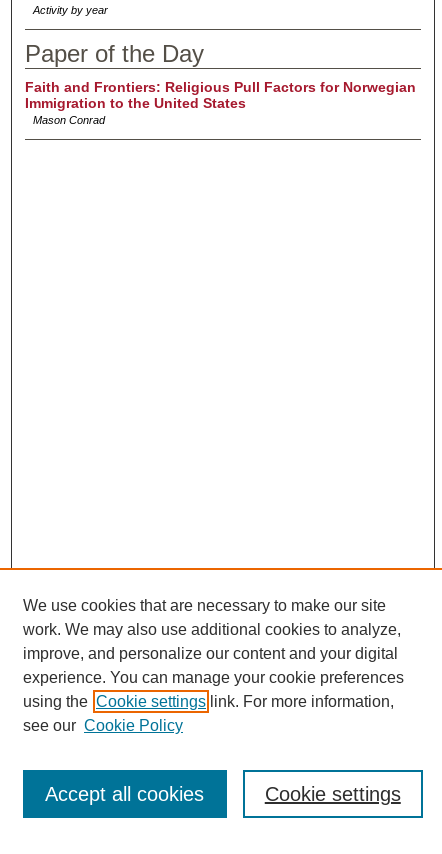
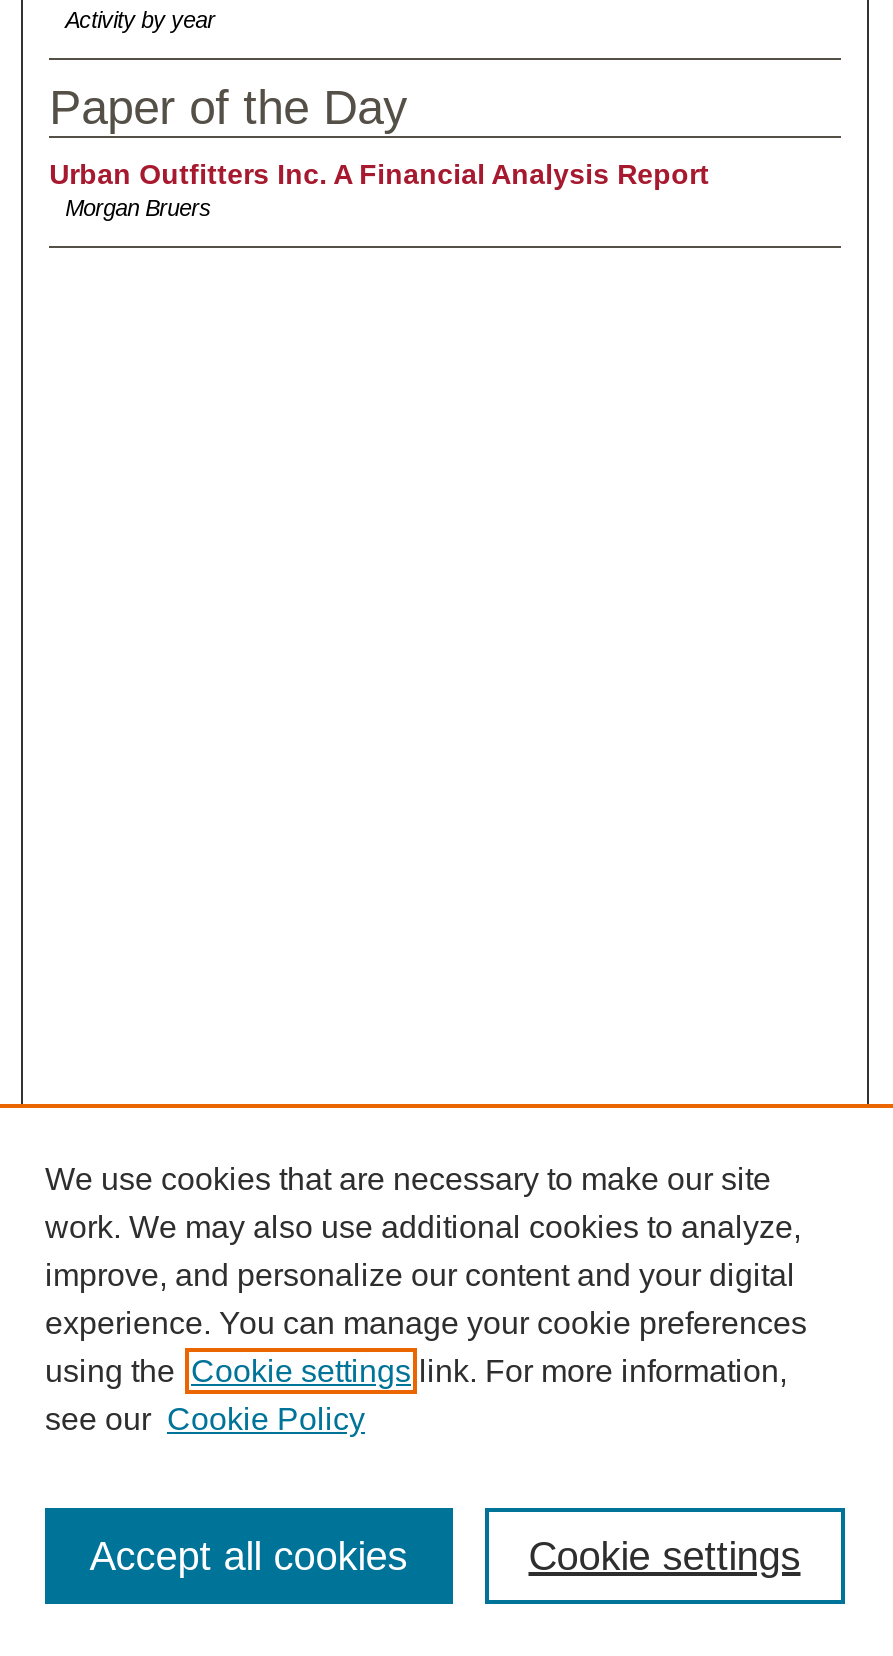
[25,79,416,126] Faith and Frontiers: Religious Pull Factors for Norwegian | Immigration to the United States | Mason Conrad -> [49,158,709,220] Urban Outfitters Inc. A Financial Analysis Report | Morgan Bruers

